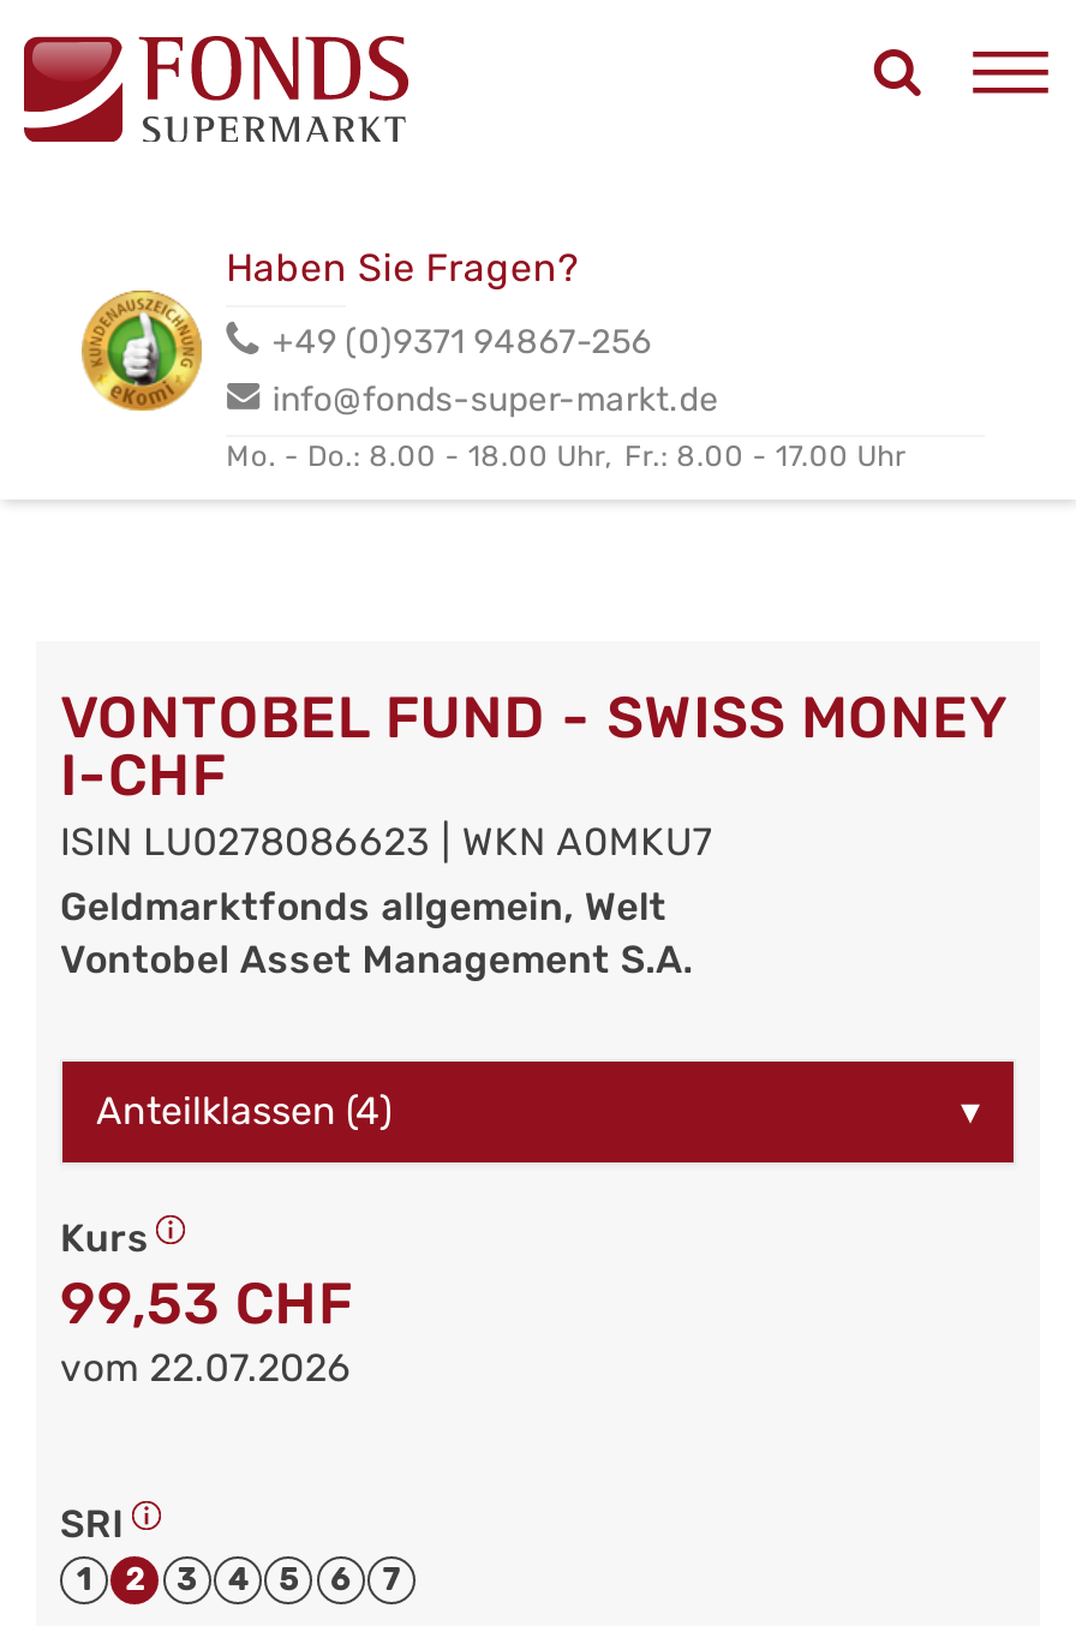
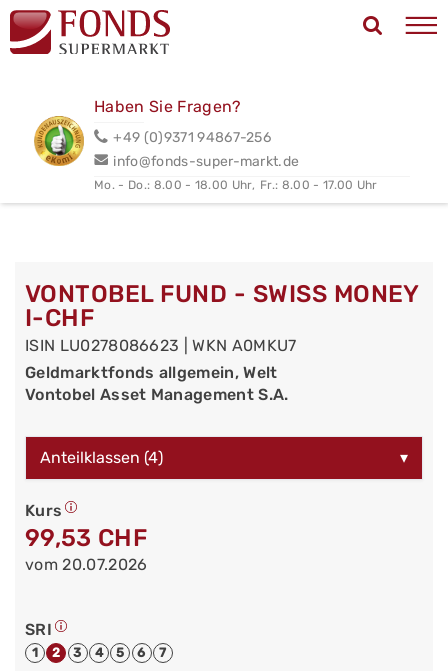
[60,1345,352,1391] vom 22.07.2026 -> [25,555,147,574] vom 20.07.2026

